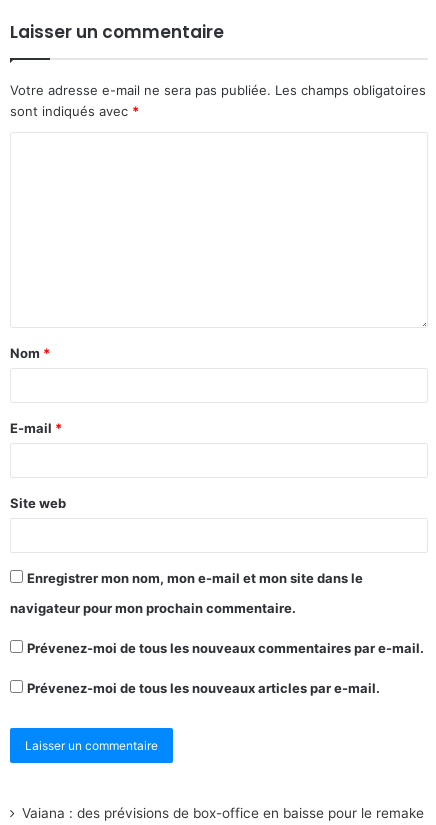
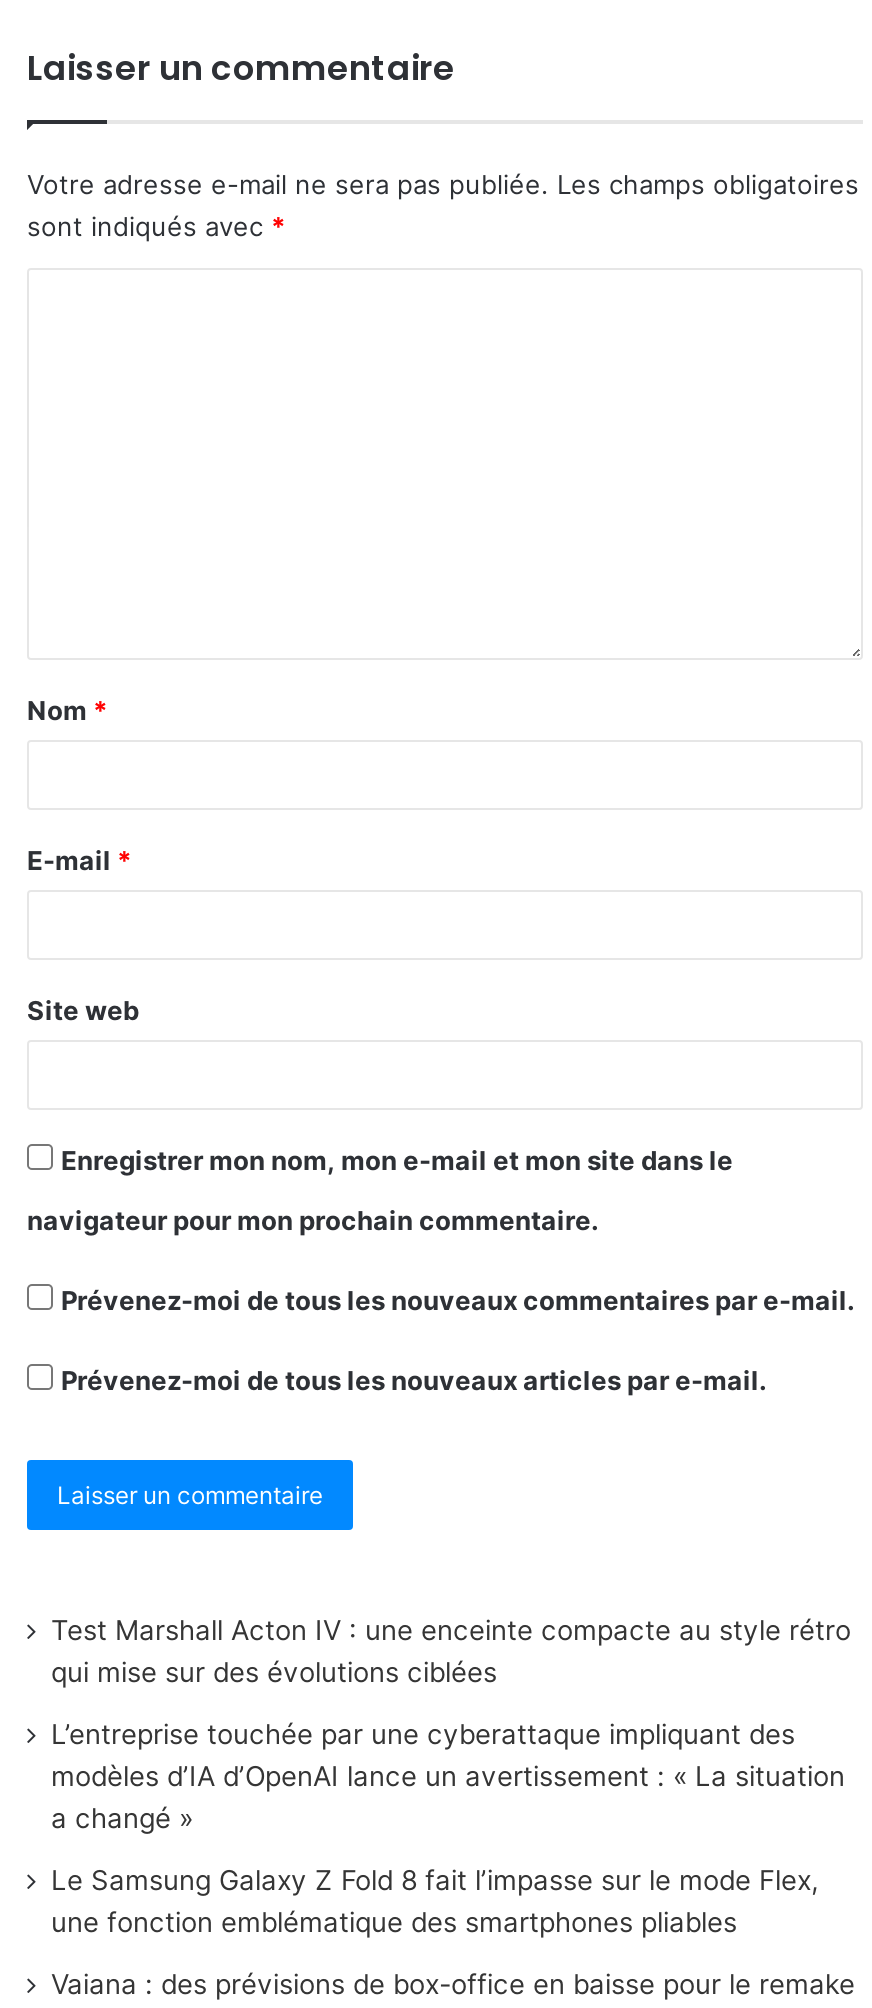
none -> [51,1615,851,1939] Test Marshall Acton IV : une enceinte compacte au style rétro | qui mise sur des évolutions ciblées | L’entreprise touchée par une cyberattaque impliquant des | modèles d’IA d’OpenAI lance un avertissement : « La situation | a changé » | Le Samsung Galaxy Z Fold 8 fait l’impasse sur le mode Flex, | une fonction emblématique des smartphones pliables

